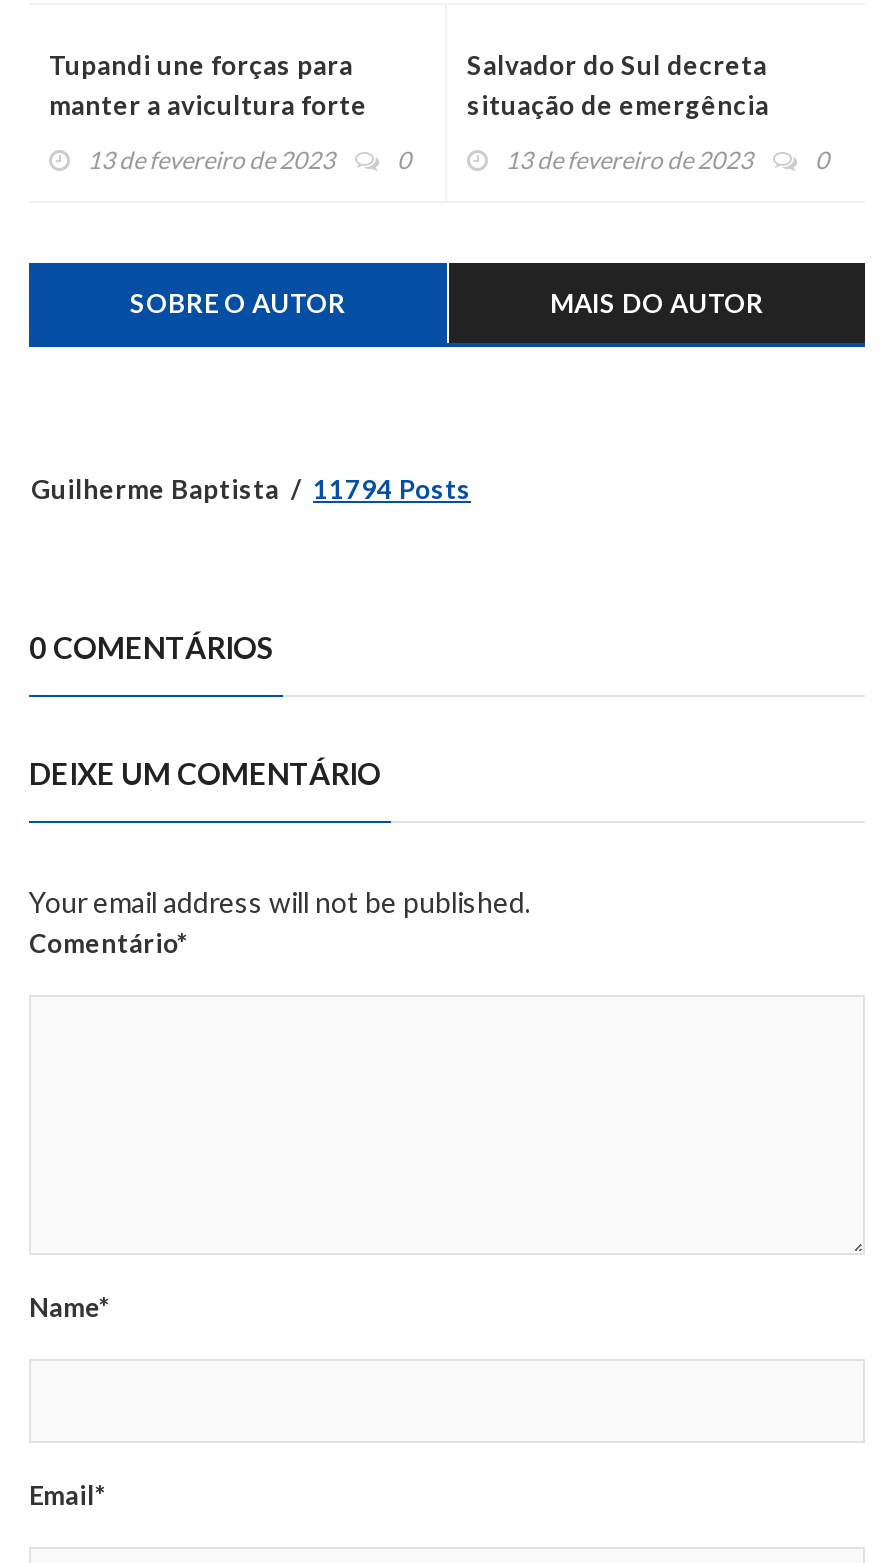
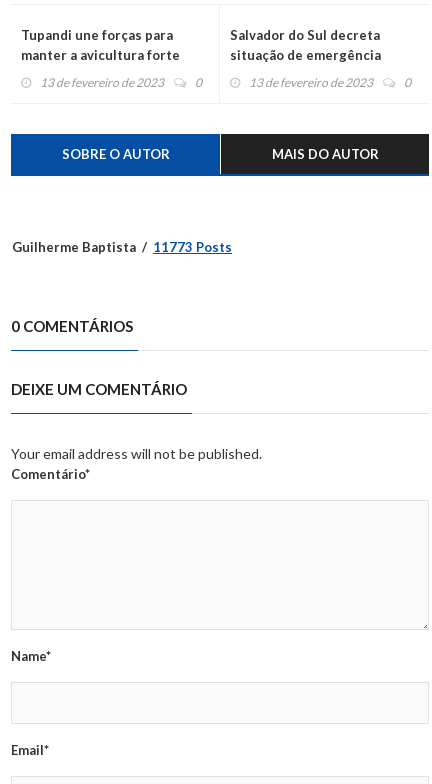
[31,473,471,505] Guilherme Baptista 11794 Posts -> [12,239,232,255] Guilherme Baptista 11773 Posts

